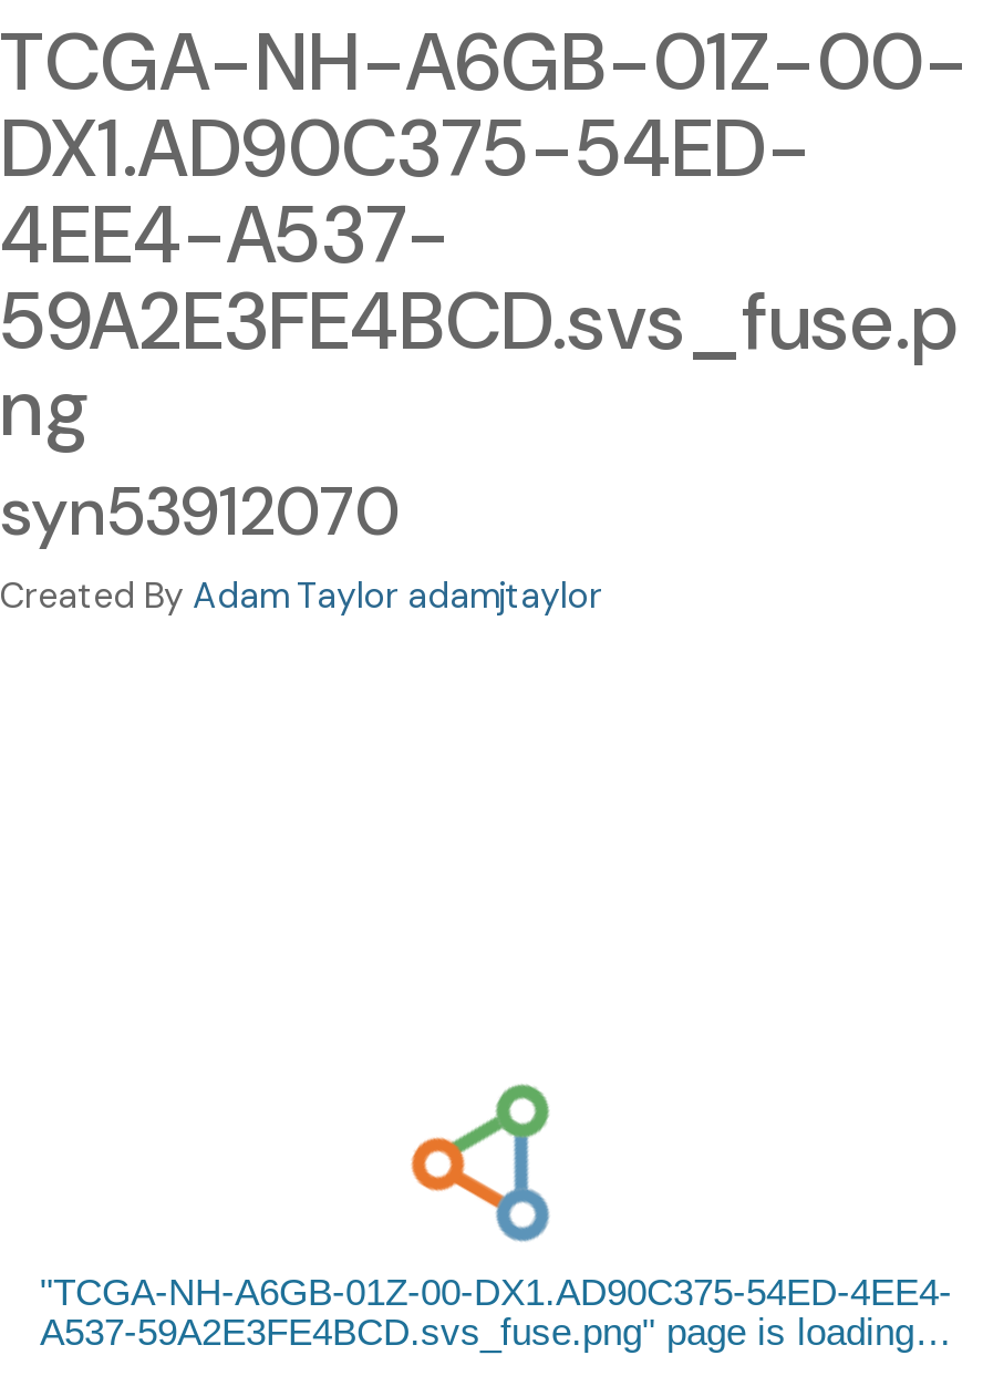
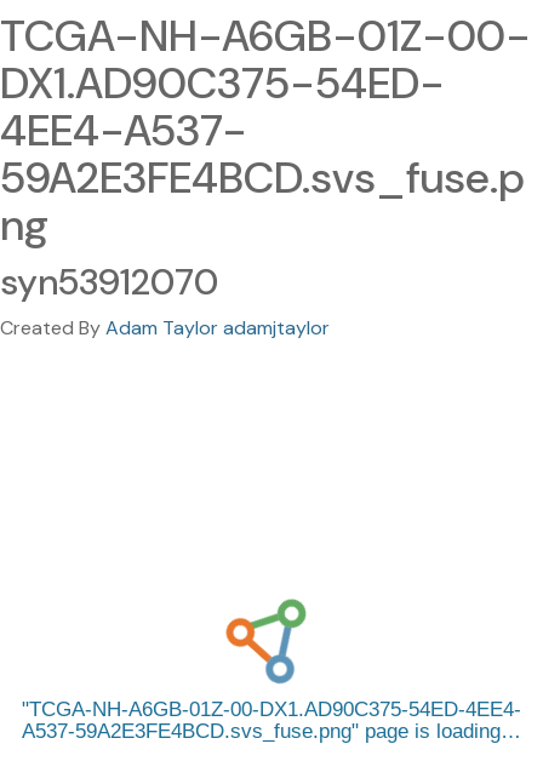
[410,1082,560,1245] [image] -> [225,595,308,685] [image]

